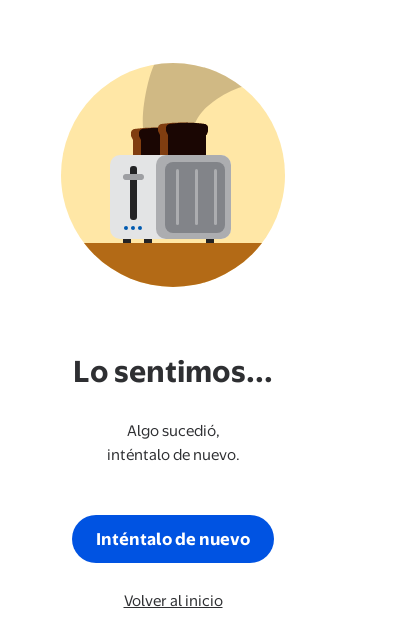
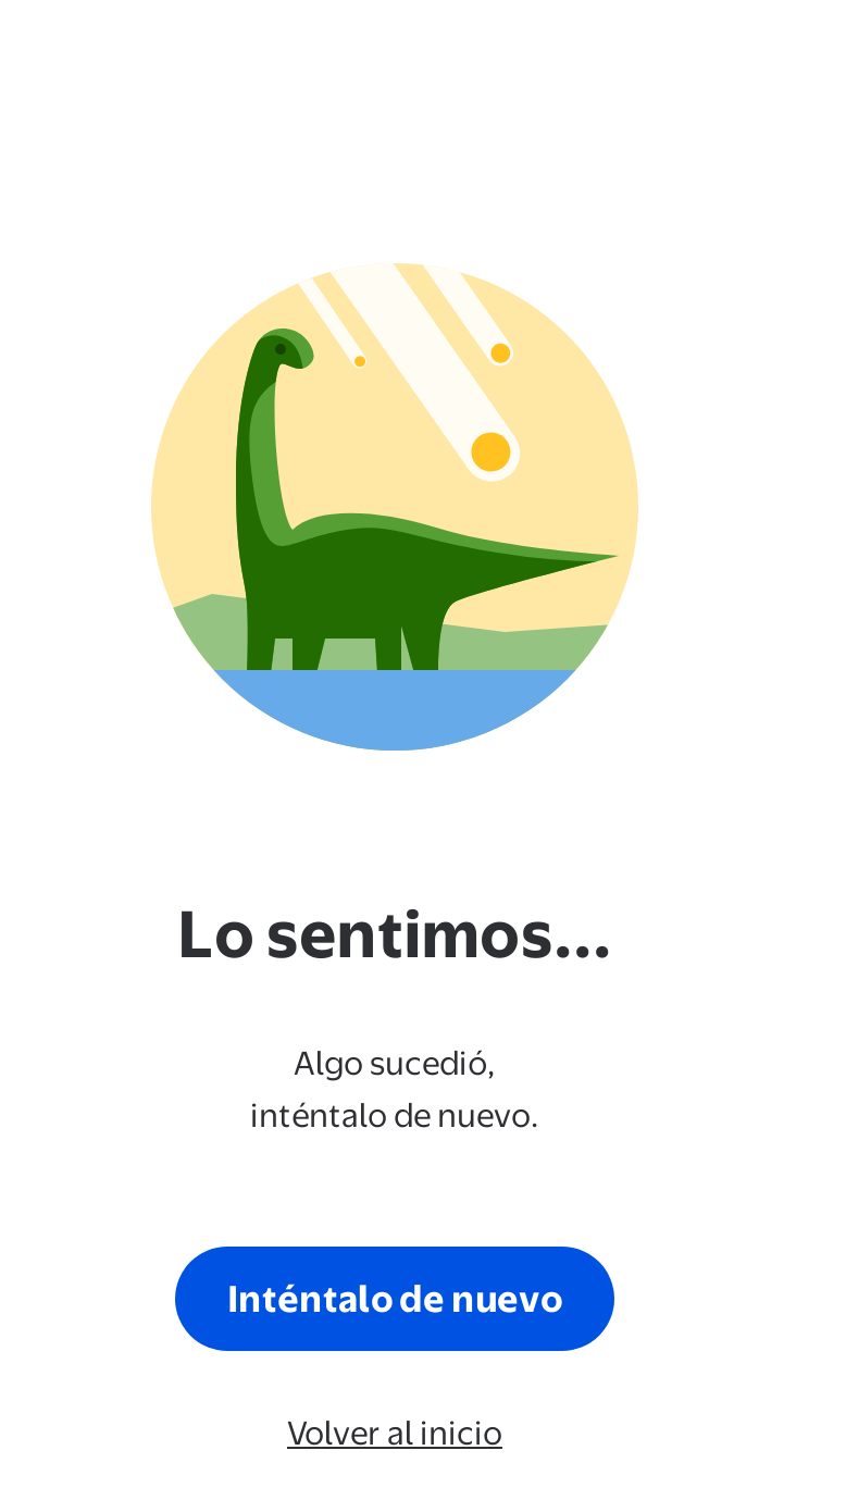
[72,63,272,288] [image] -> [173,265,617,753] [image]

